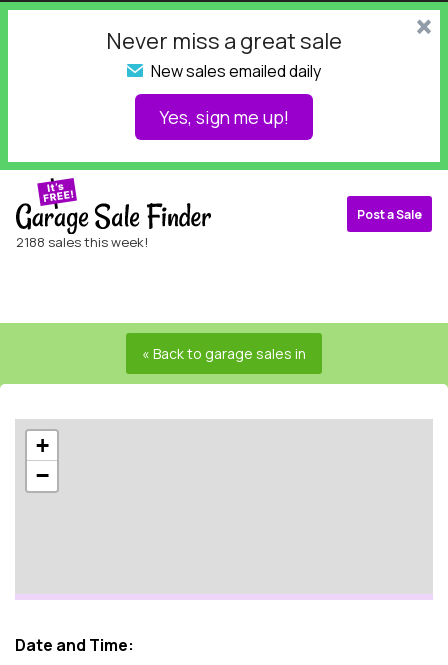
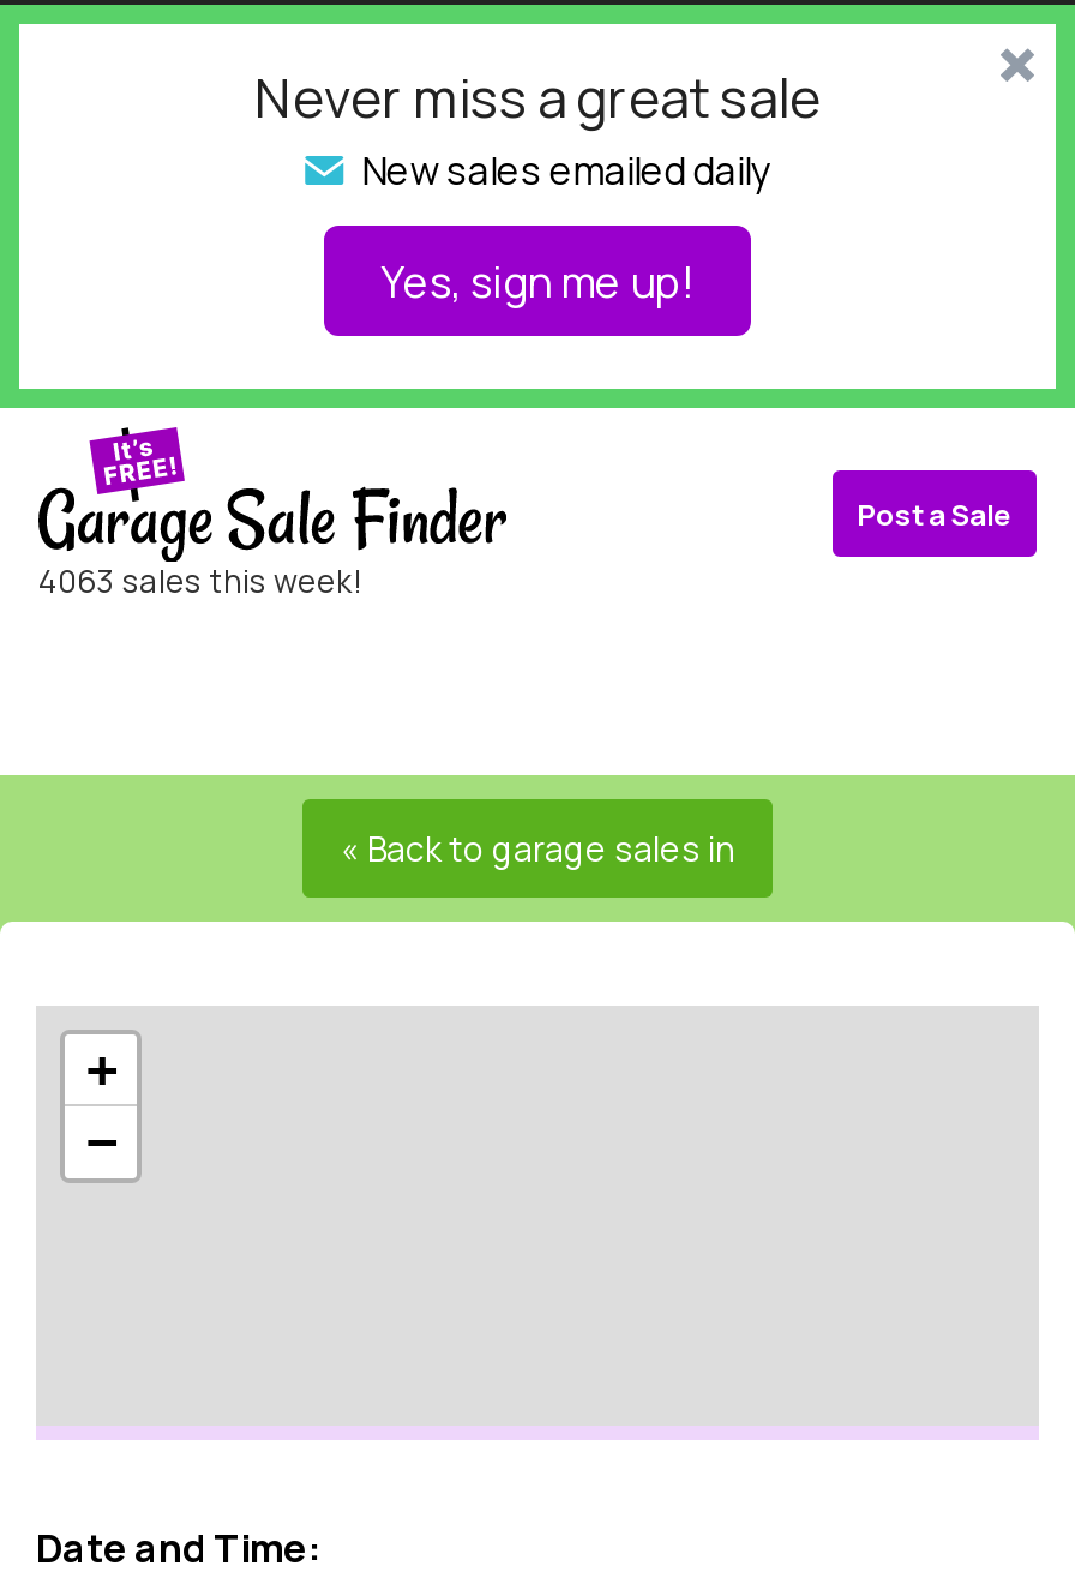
[16,233,154,251] 2188 sales this week! -> [38,559,377,602] 4063 sales this week!

